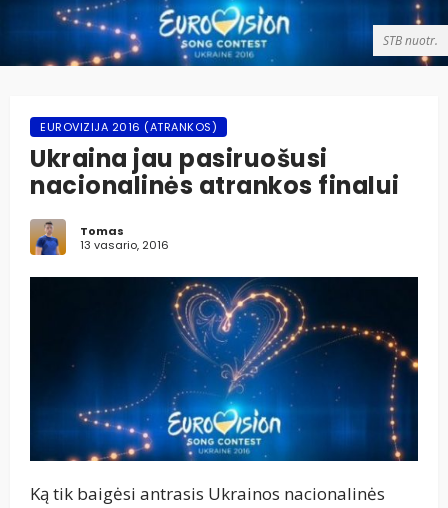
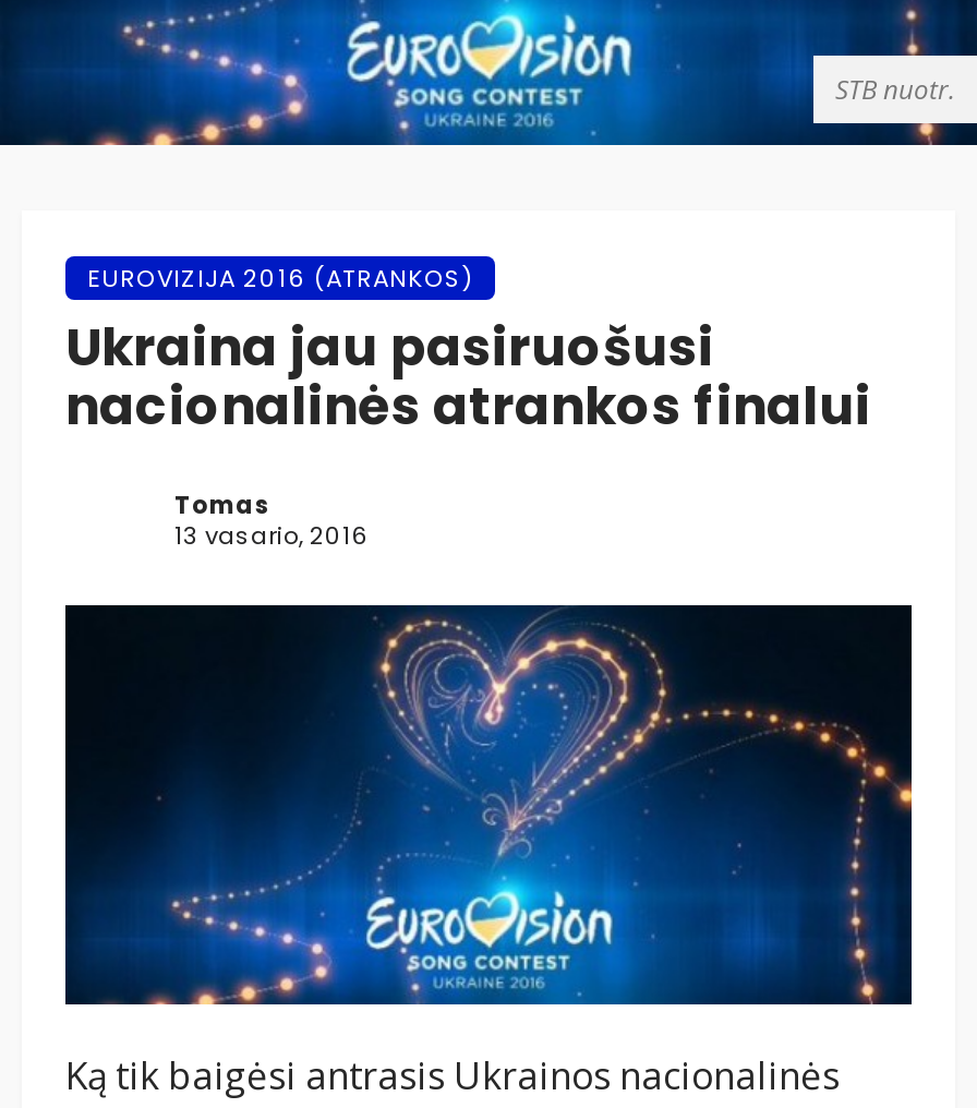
[29,219,67,256] [image] -> none

